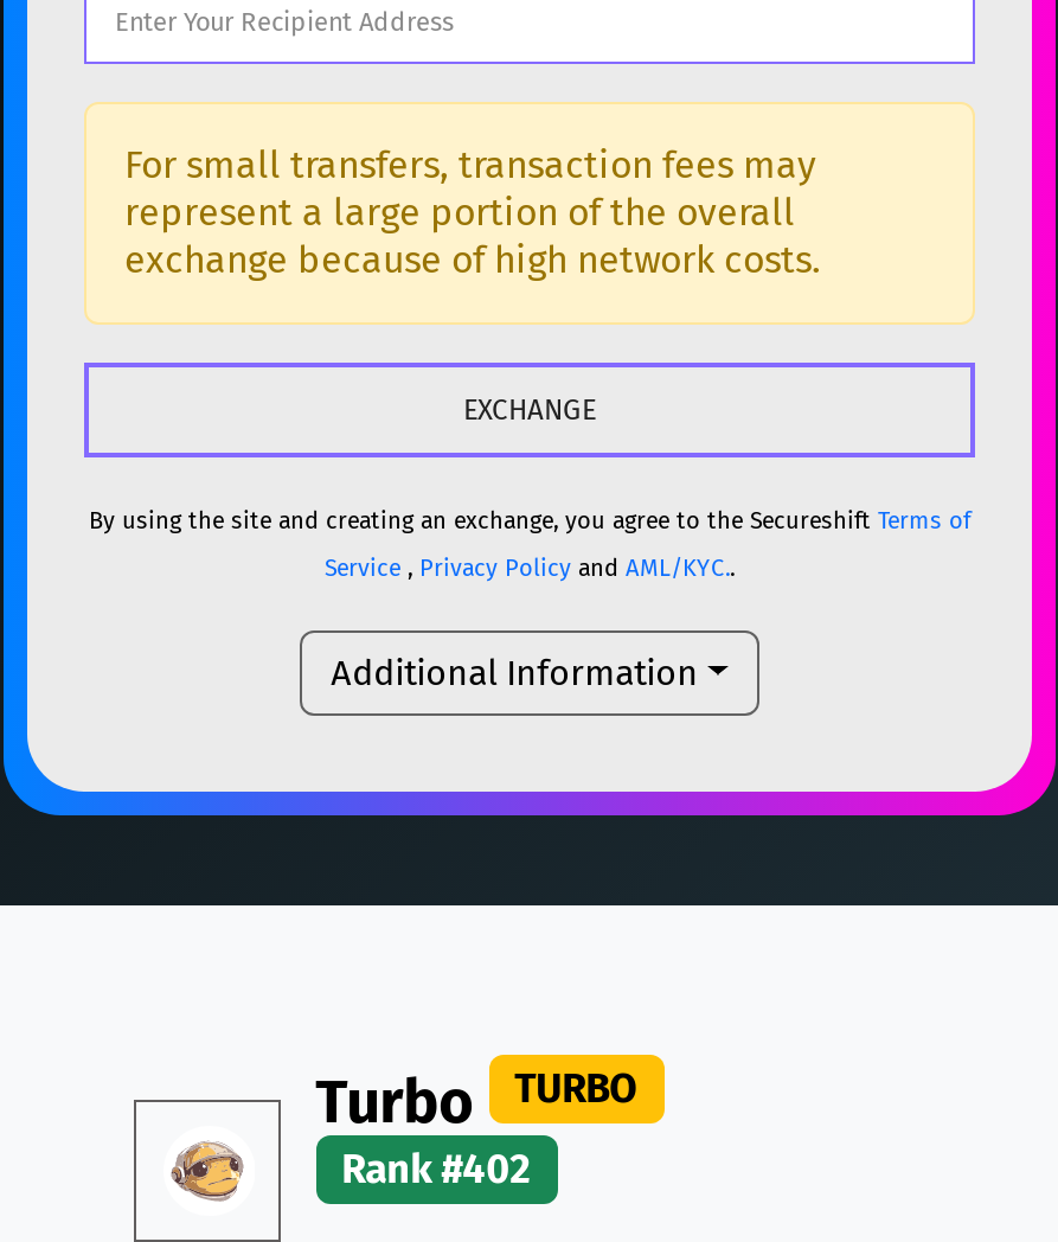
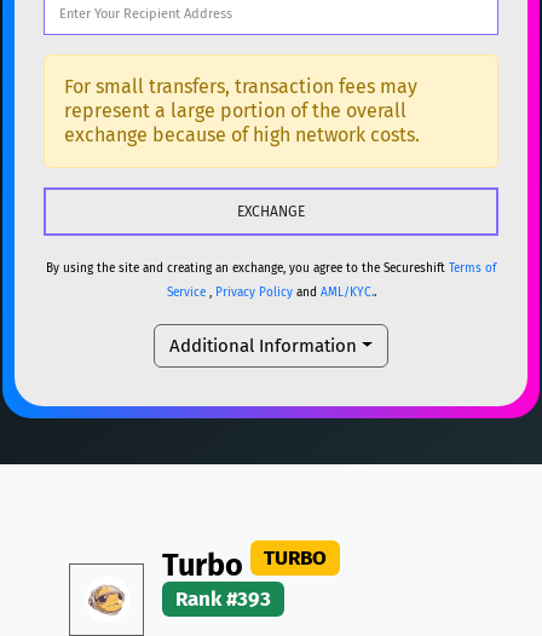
[341,1144,531,1194] Rank #402 -> [175,586,271,611] Rank #393

